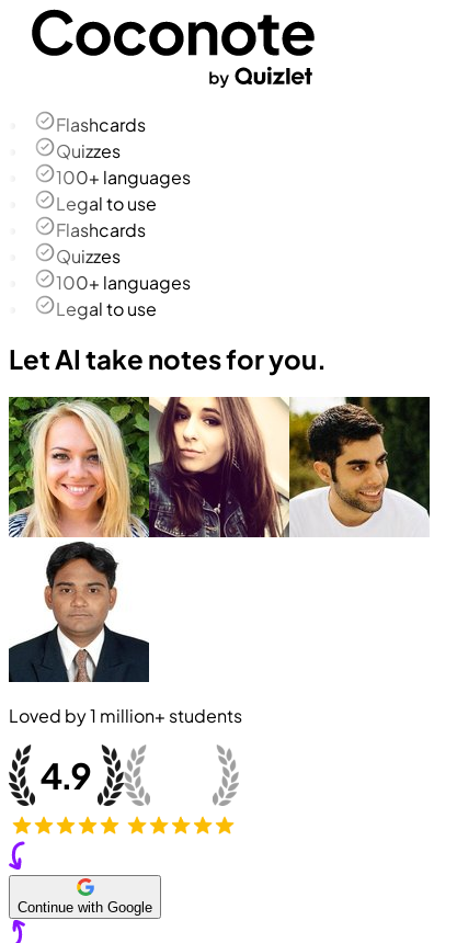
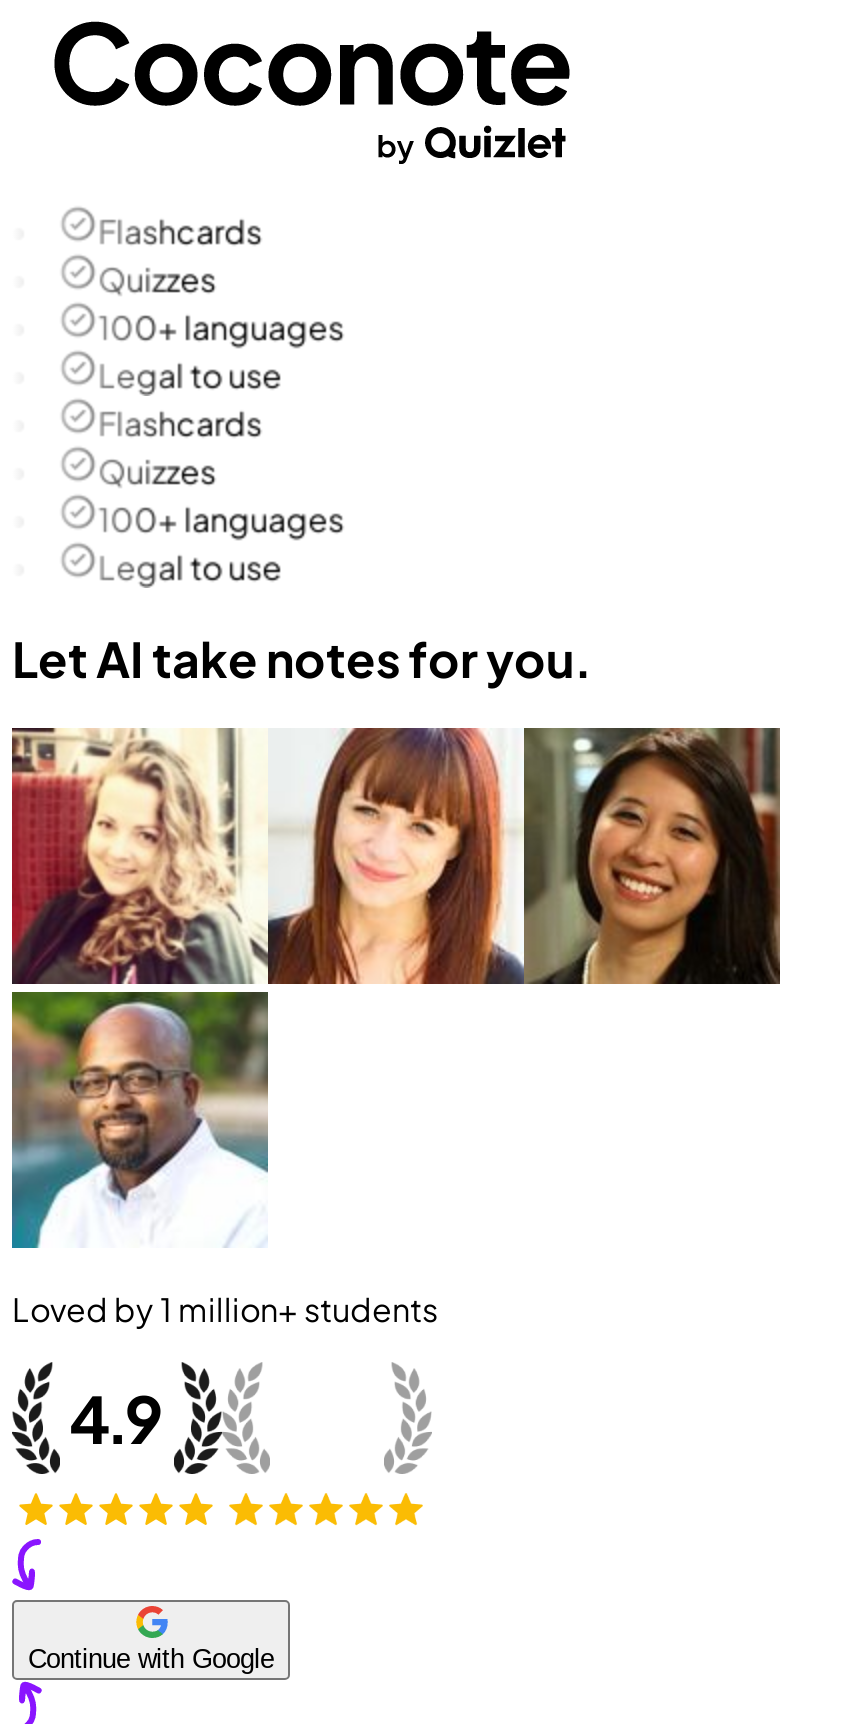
[8,396,431,683] [image] -> [10,726,782,1250] [image]

